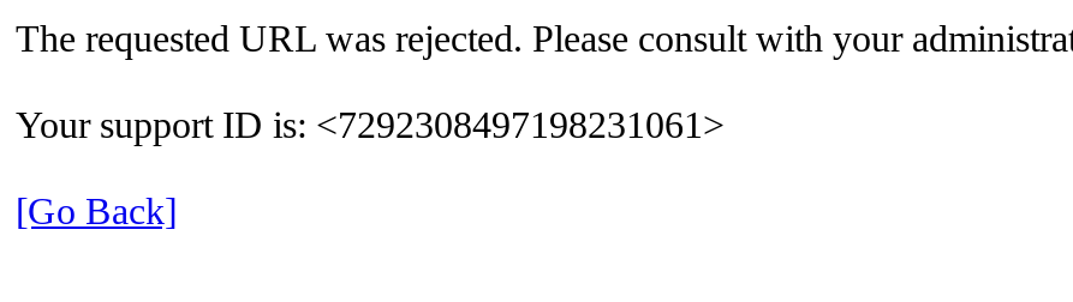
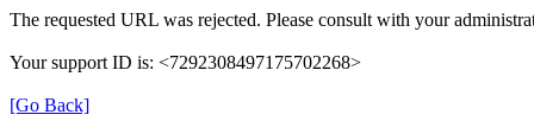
[16,104,725,145] Your support ID is: <7292308497198231061> -> [10,52,361,72] Your support ID is: <7292308497175702268>

